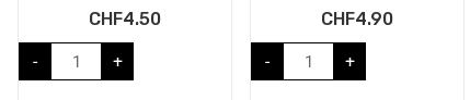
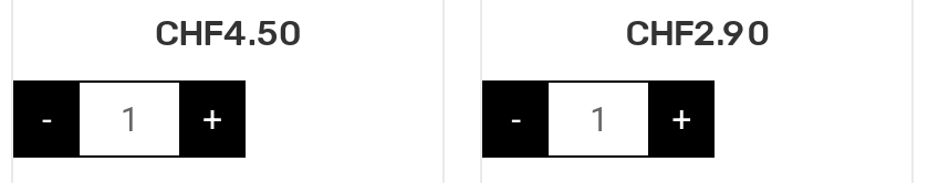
[321,9,393,30] CHF4.90 -> [625,13,769,54] CHF2.90

